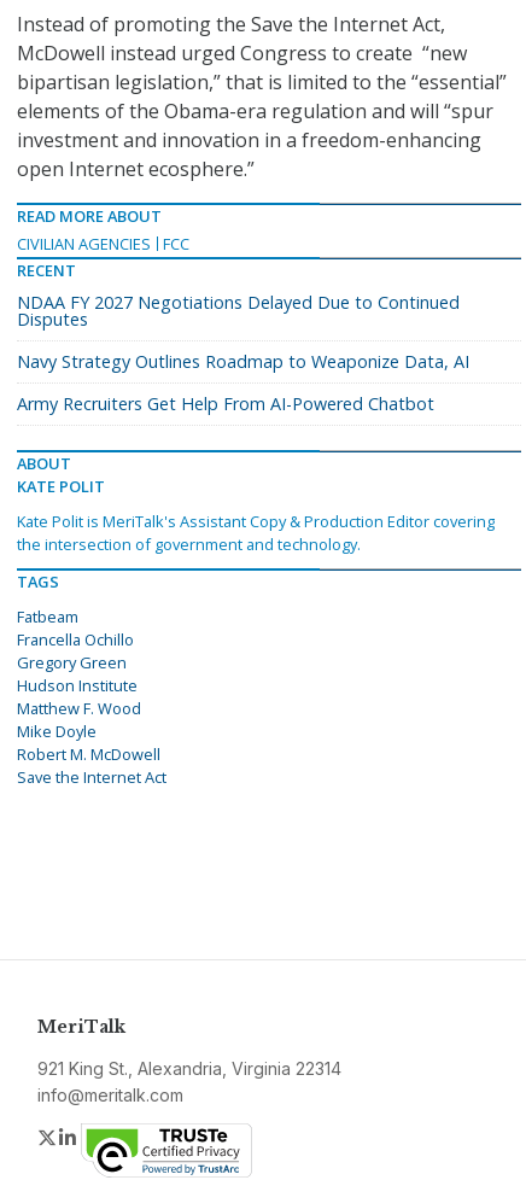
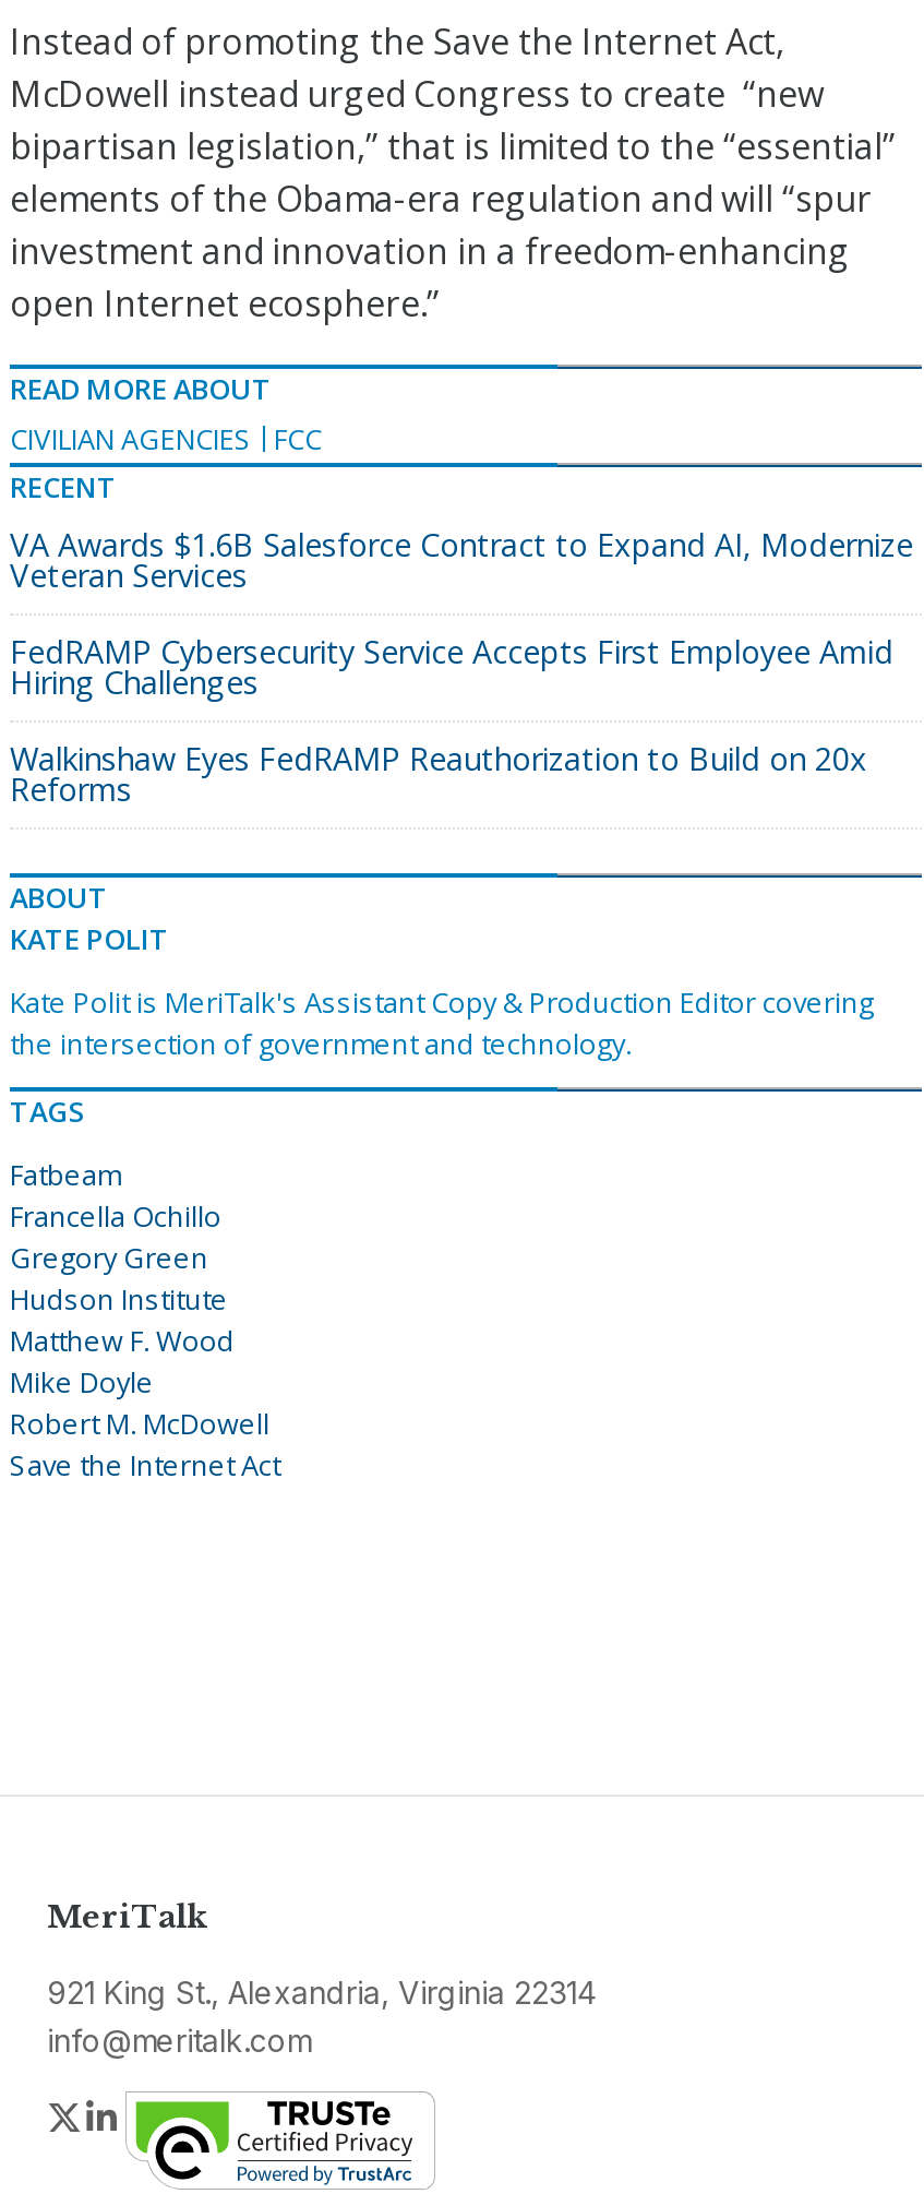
[17,291,460,331] NDAA FY 2027 Negotiations Delayed Due to Continued | Disputes -> [10,524,913,596] VA Awards $1.6B Salesforce Contract to Expand AI, Modernize | Veteran Services
[17,350,469,373] Navy Strategy Outlines Roadmap to Weaponize Data, AI -> [10,631,893,703] FedRAMP Cybersecurity Service Accepts First Employee Amid | Hiring Challenges
[17,392,434,415] Army Recruiters Get Help From AI-Powered Chatbot -> [10,738,867,810] Walkinshaw Eyes FedRAMP Reauthorization to Build on 20x | Reforms

